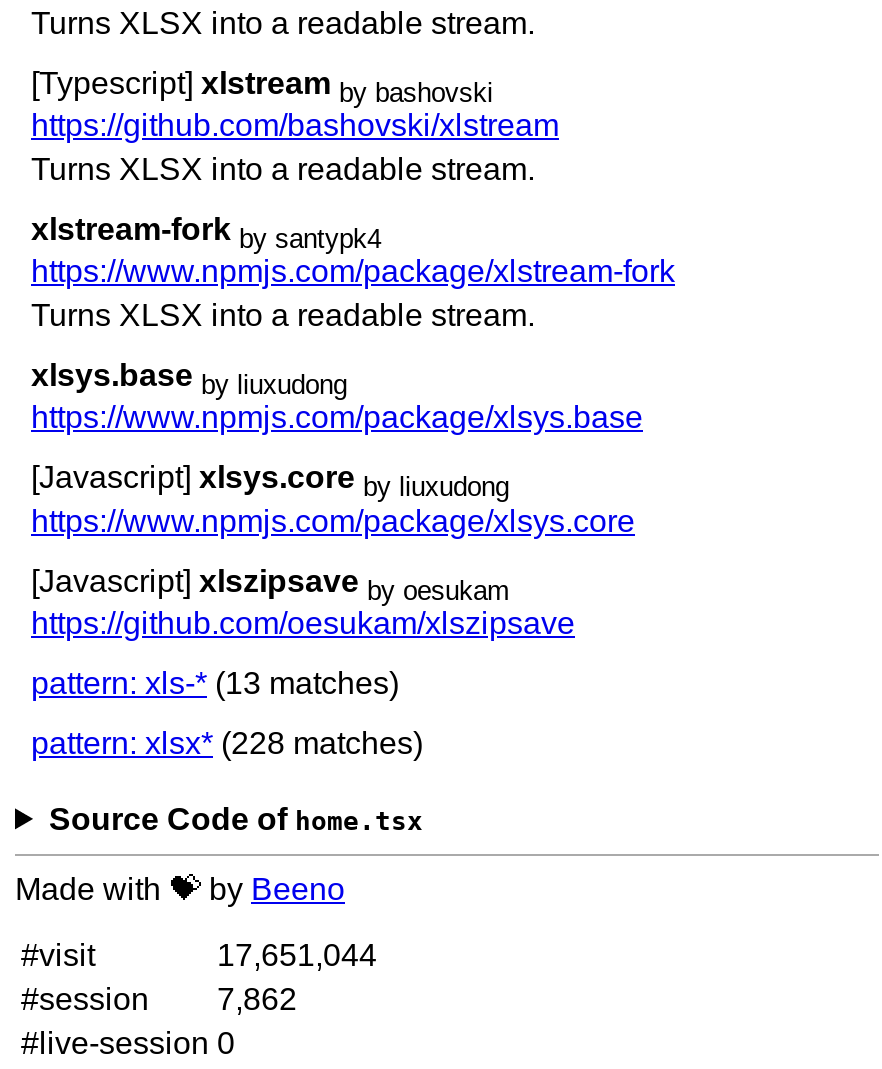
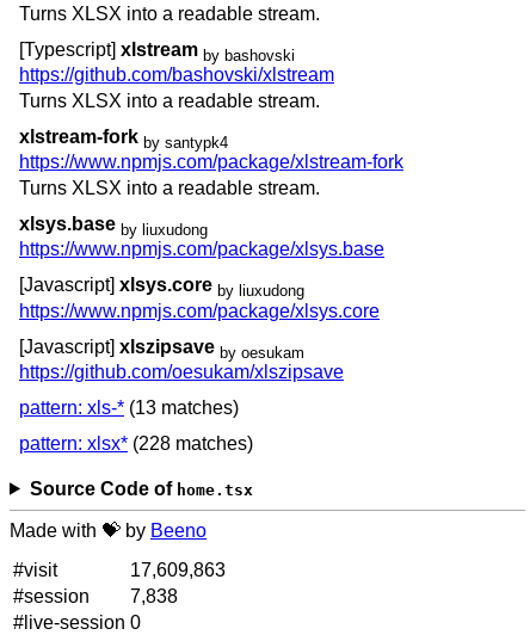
[217,937,377,971] 17,651,044 -> [130,559,226,580] 17,609,863
[21,981,297,1015] #session 7,862 -> [13,586,178,606] #session 7,838

